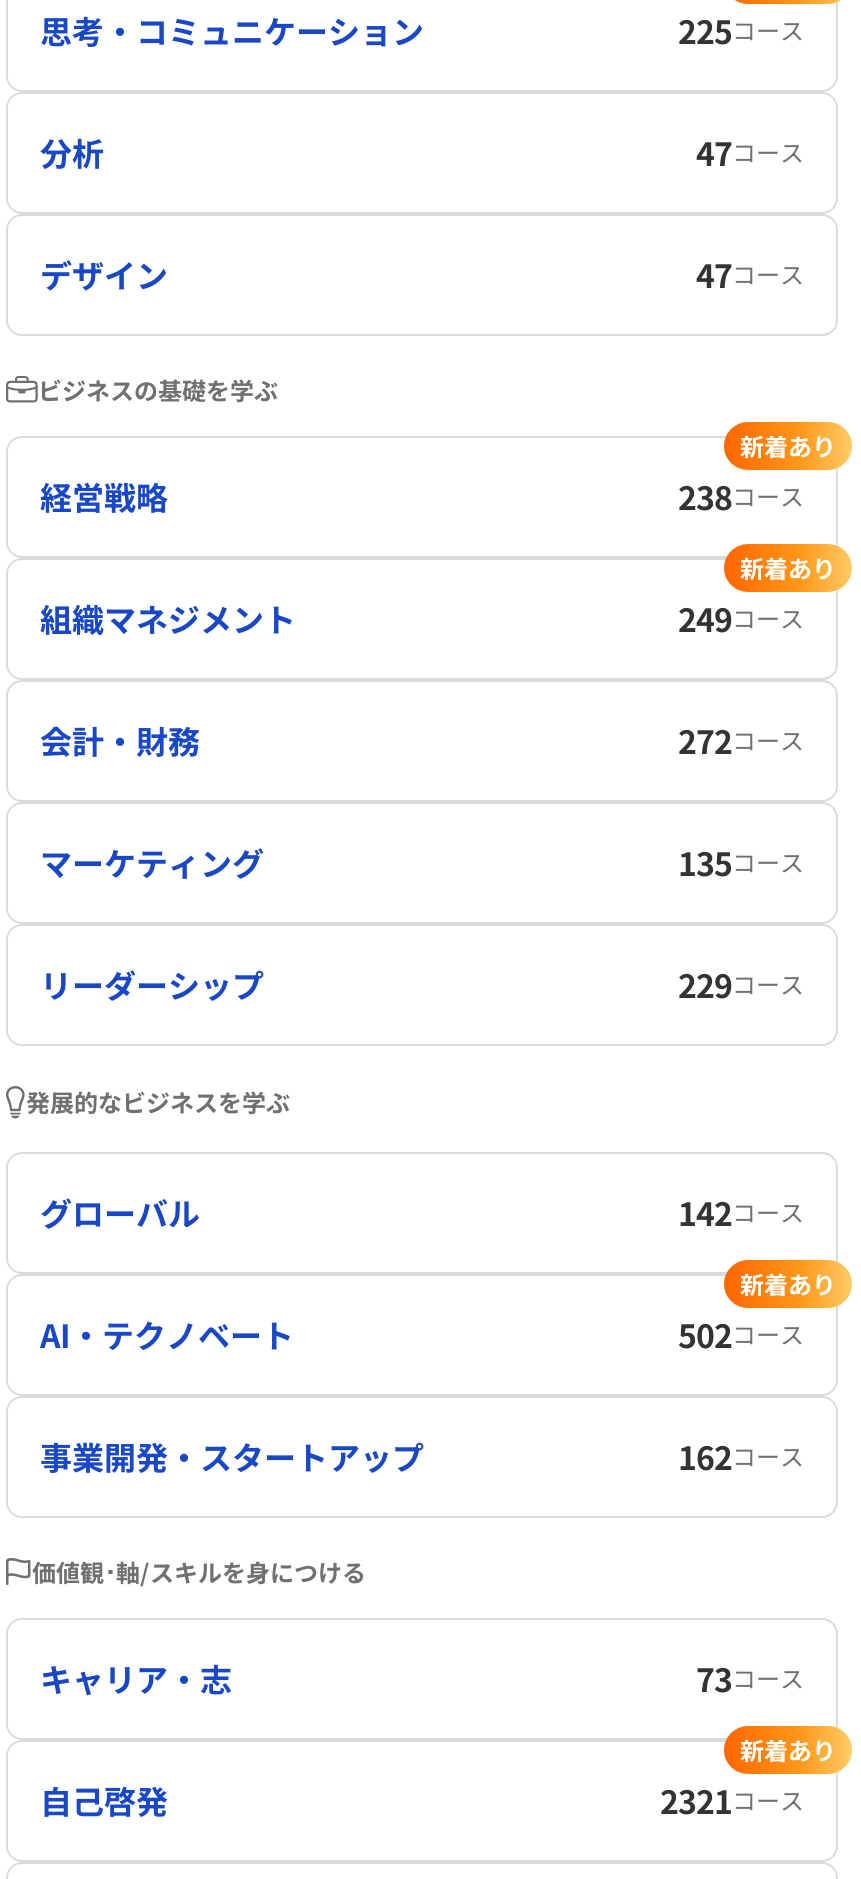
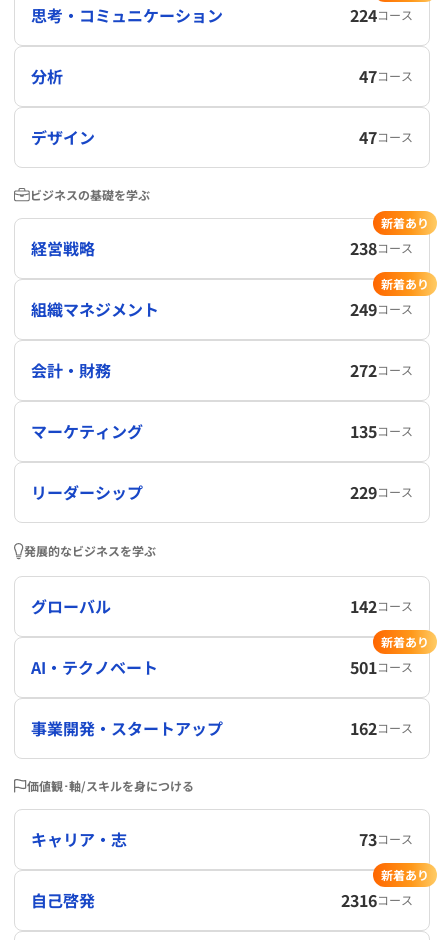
[678,6,804,54] 225コース -> [350,3,413,27] 224コース
[678,1310,804,1358] 502コース -> [350,655,413,679] 501コース
[660,1776,804,1824] 2321コース -> [341,888,413,912] 2316コース

